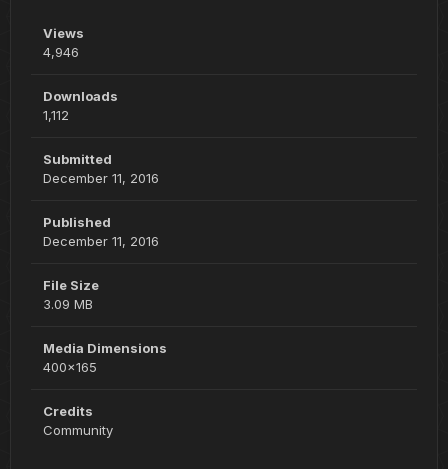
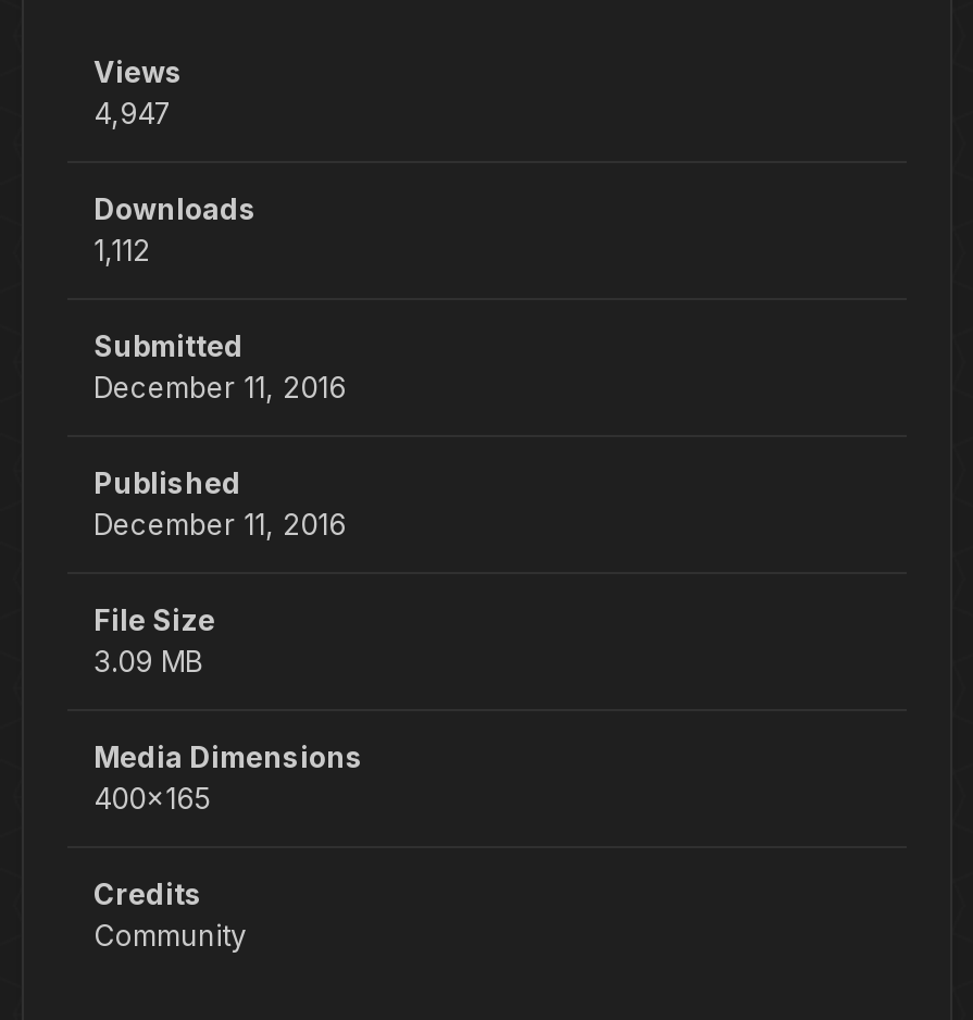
[43,44,79,60] 4,946 -> [93,97,172,131] 4,947

